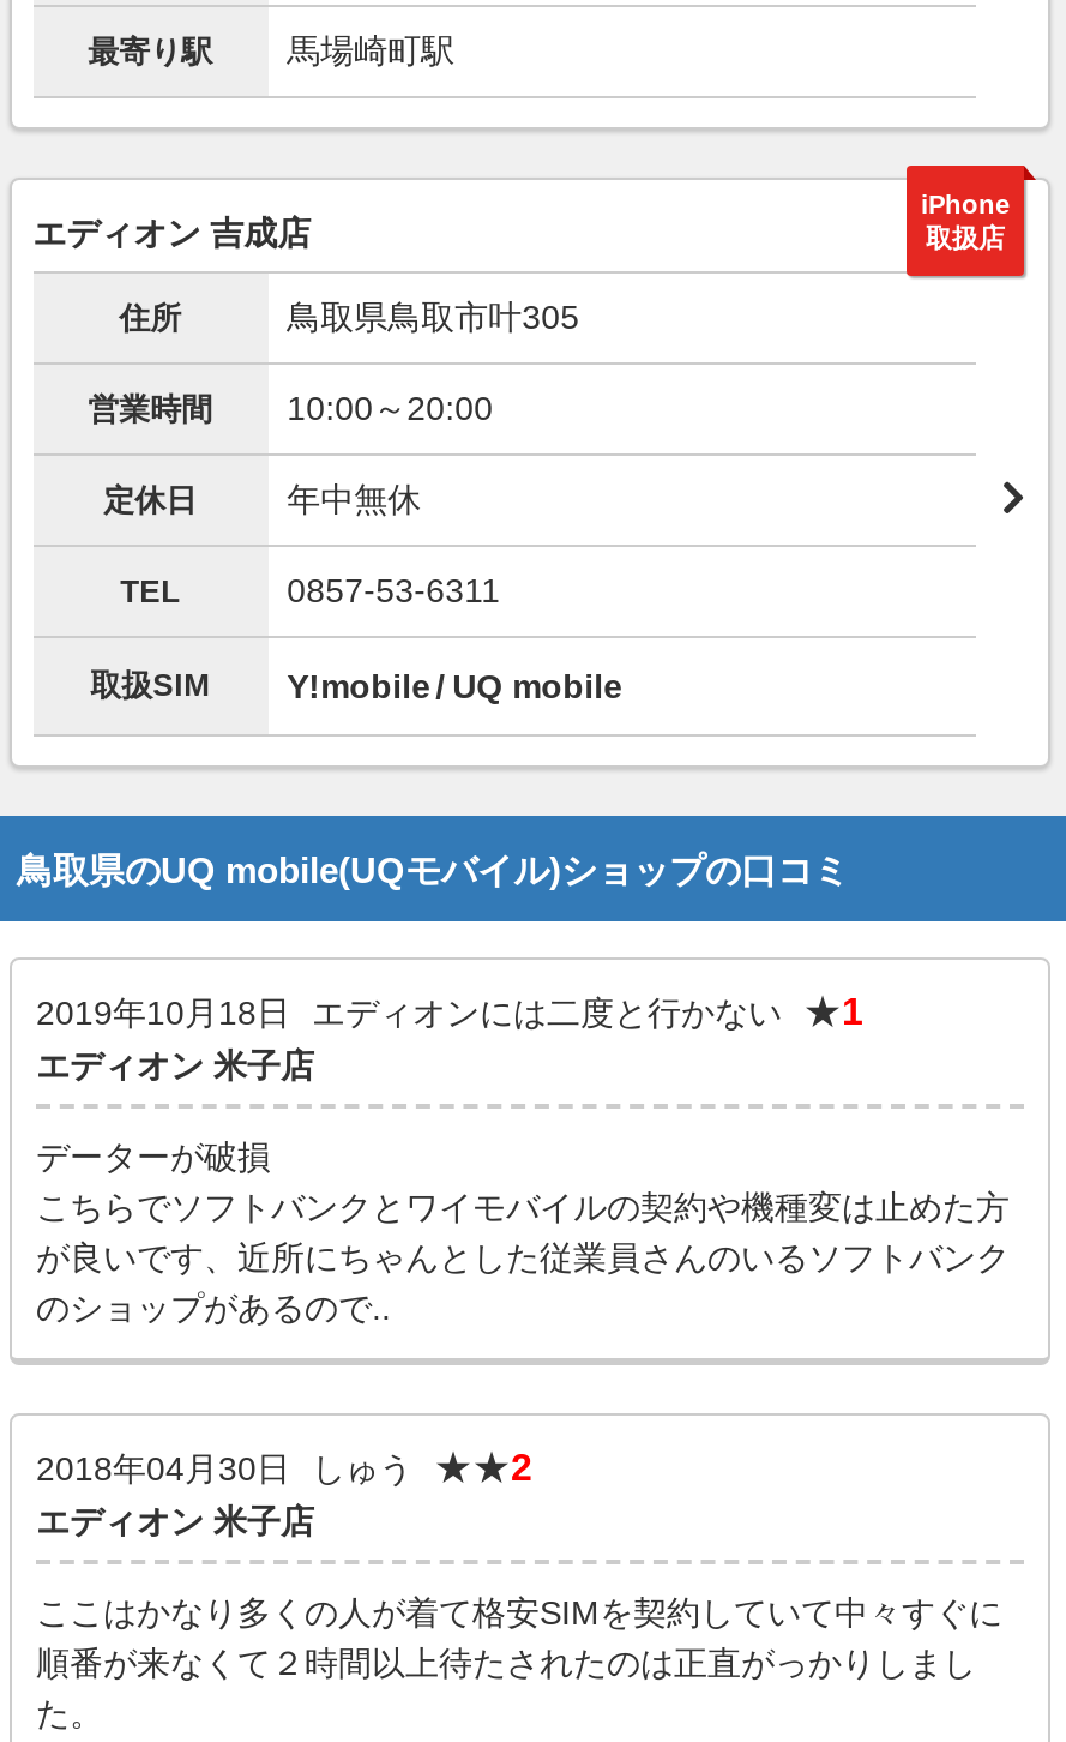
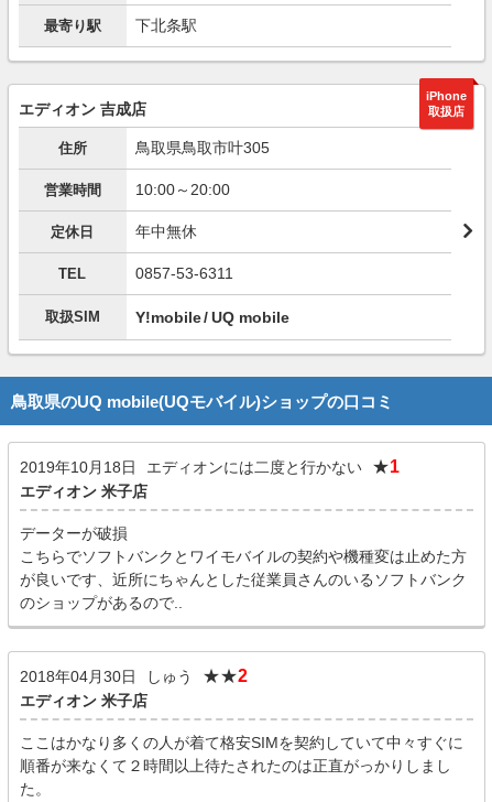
[287,31,455,70] 馬場崎町駅 -> [135,17,197,34] 下北条駅

